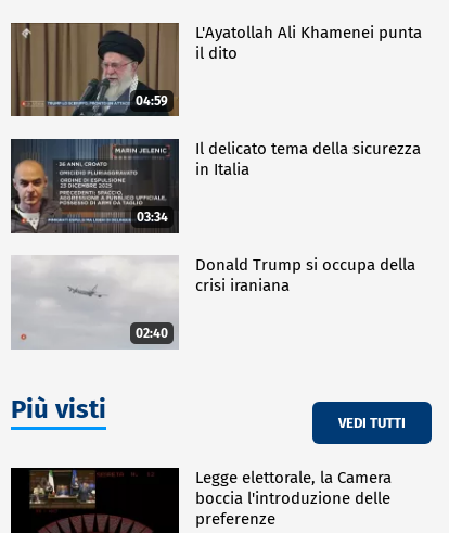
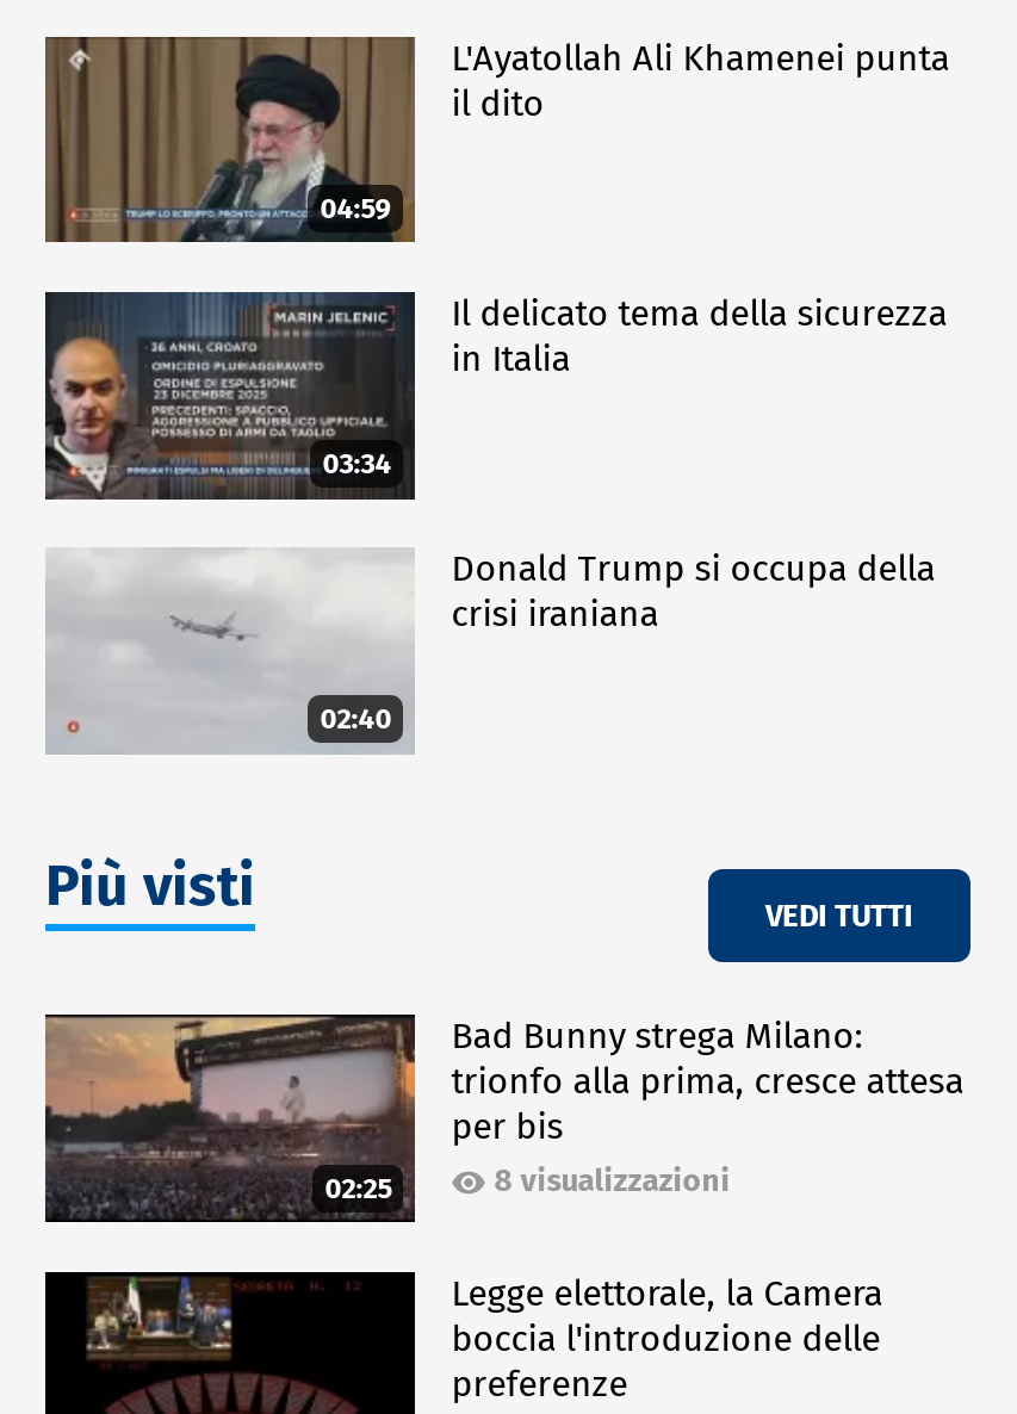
none -> [43,1012,417,1224] [image] | 02:25
none -> [451,1016,964,1199] Bad Bunny strega Milano: | trionfo alla prima, cresce attesa | per bis | 8 visualizzazioni

